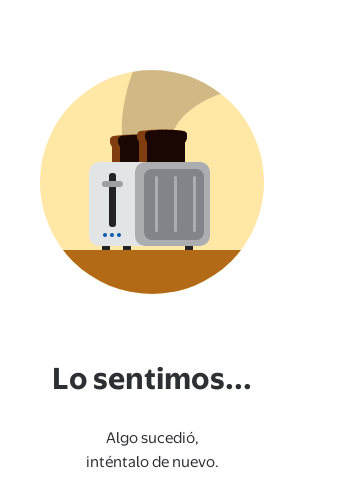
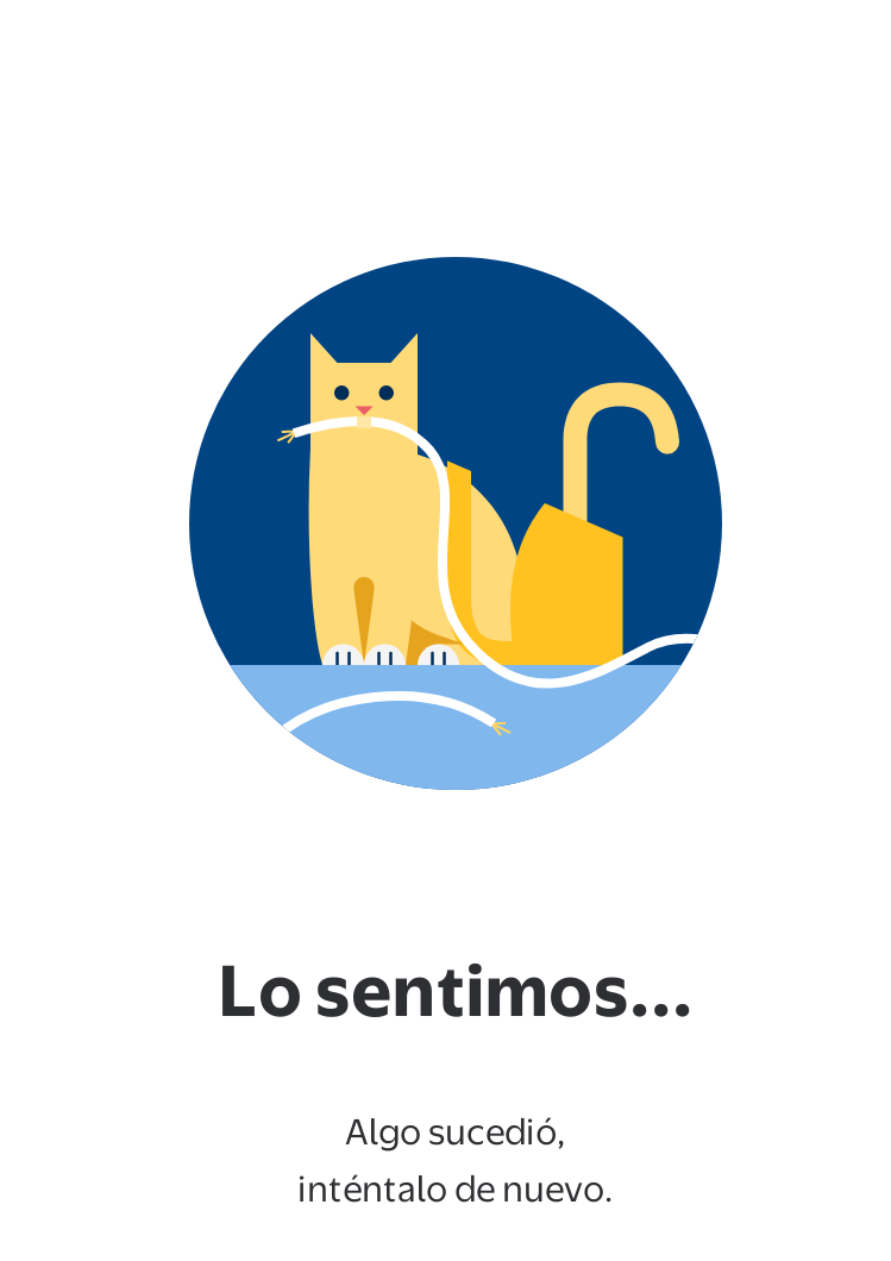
[40,69,264,295] [image] -> [187,255,724,792] [image]

